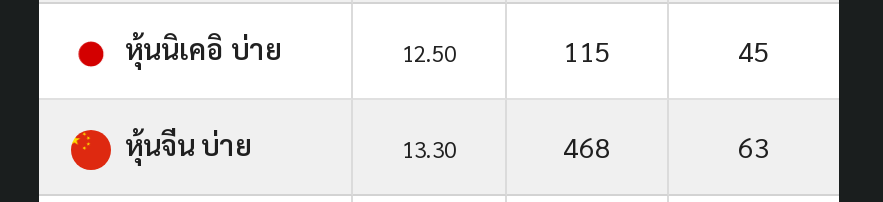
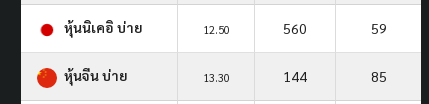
[563,32,611,68] 115 -> [283,19,307,37] 560
[738,32,770,68] 45 -> [370,19,386,37] 59
[563,128,611,164] 468 -> [283,67,307,85] 144
[738,128,770,164] 63 -> [370,67,386,85] 85

